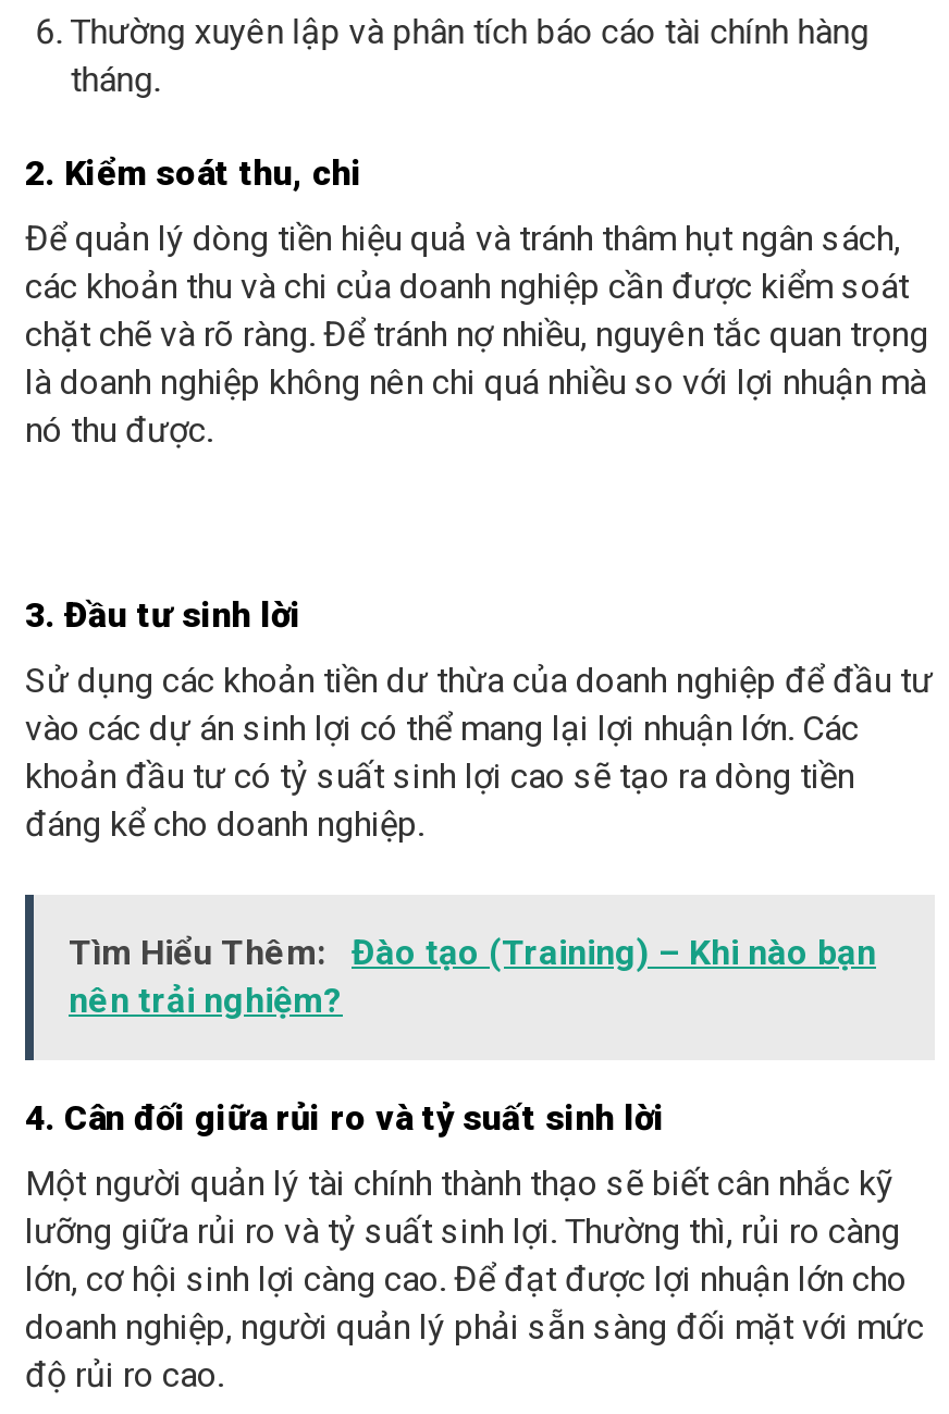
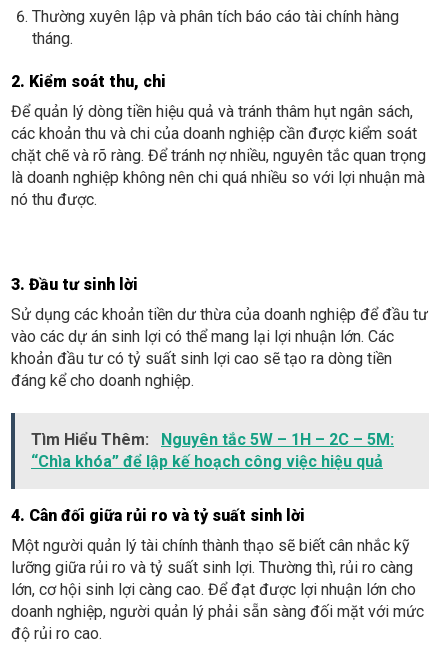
[69,932,876,1021] Tìm Hiểu Thêm: Đào tạo (Training) – Khi nào bạn | nên trải nghiệm? -> [31,430,394,471] Tìm Hiểu Thêm: Nguyên tắc 5W – 1H – 2C – 5M: | “Chìa khóa” để lập kế hoạch công việc hiệu quả

